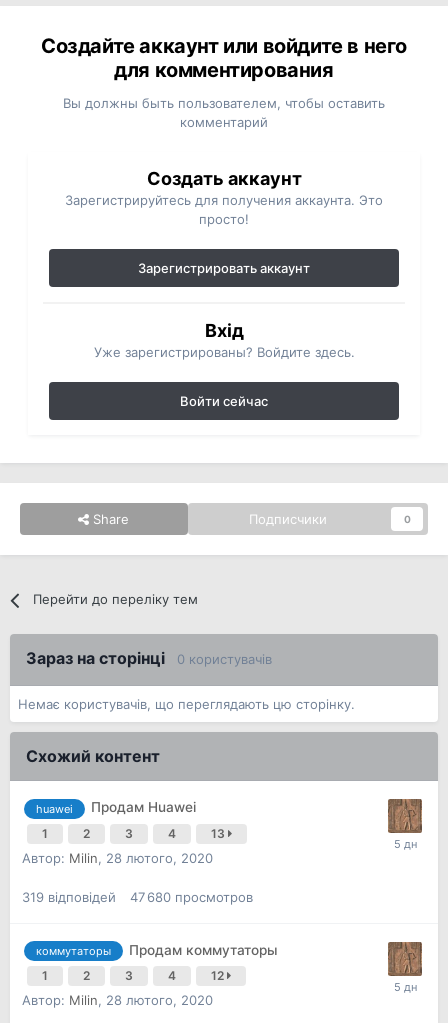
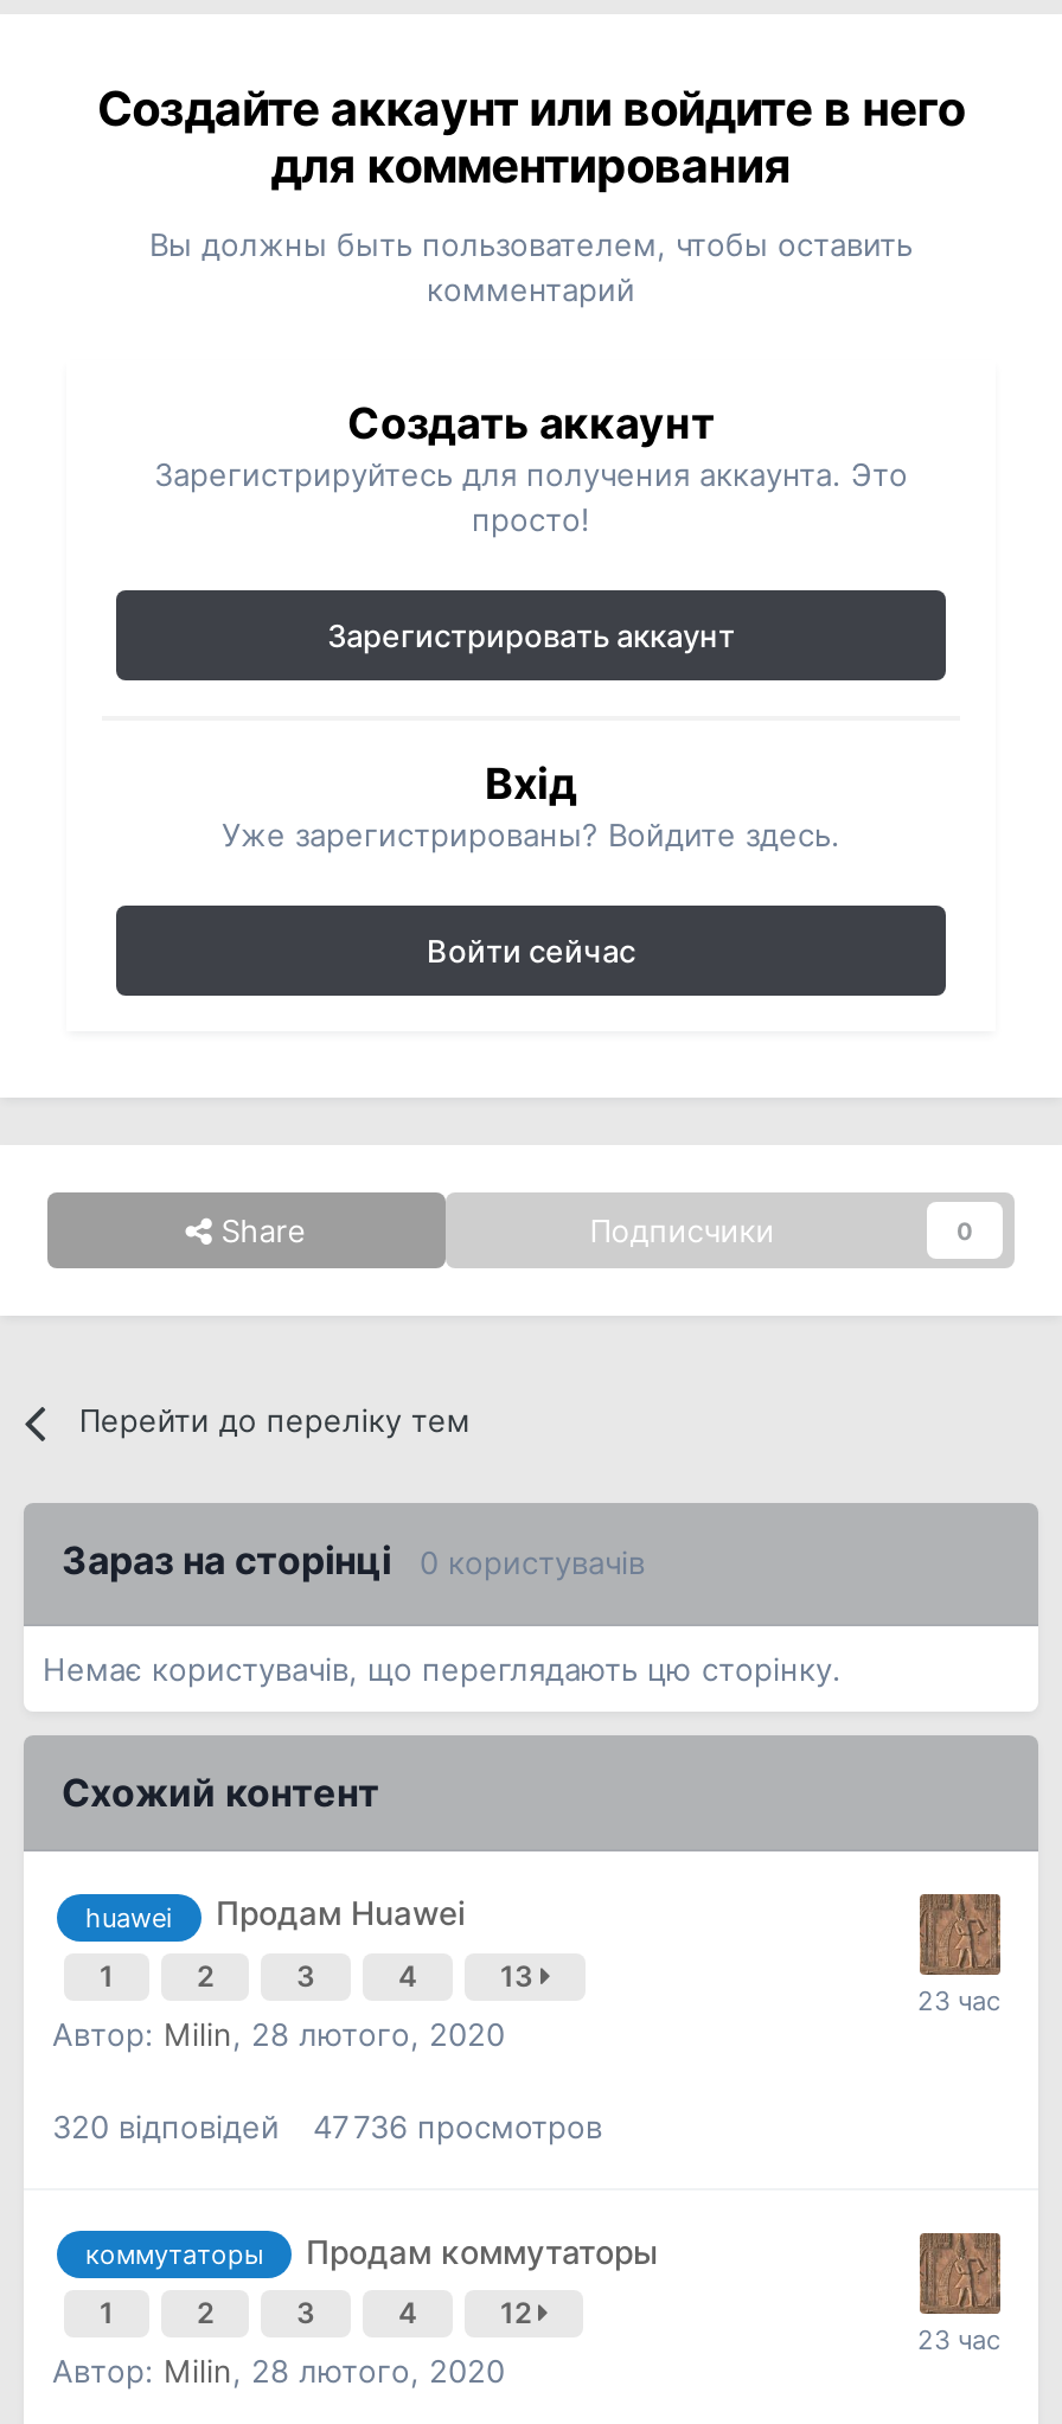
[22,889,116,905] 319 відповідей -> [52,2107,280,2144] 320 відповідей
[130,889,253,905] 47 680 просмотров -> [313,2107,602,2144] 47 736 просмотров

